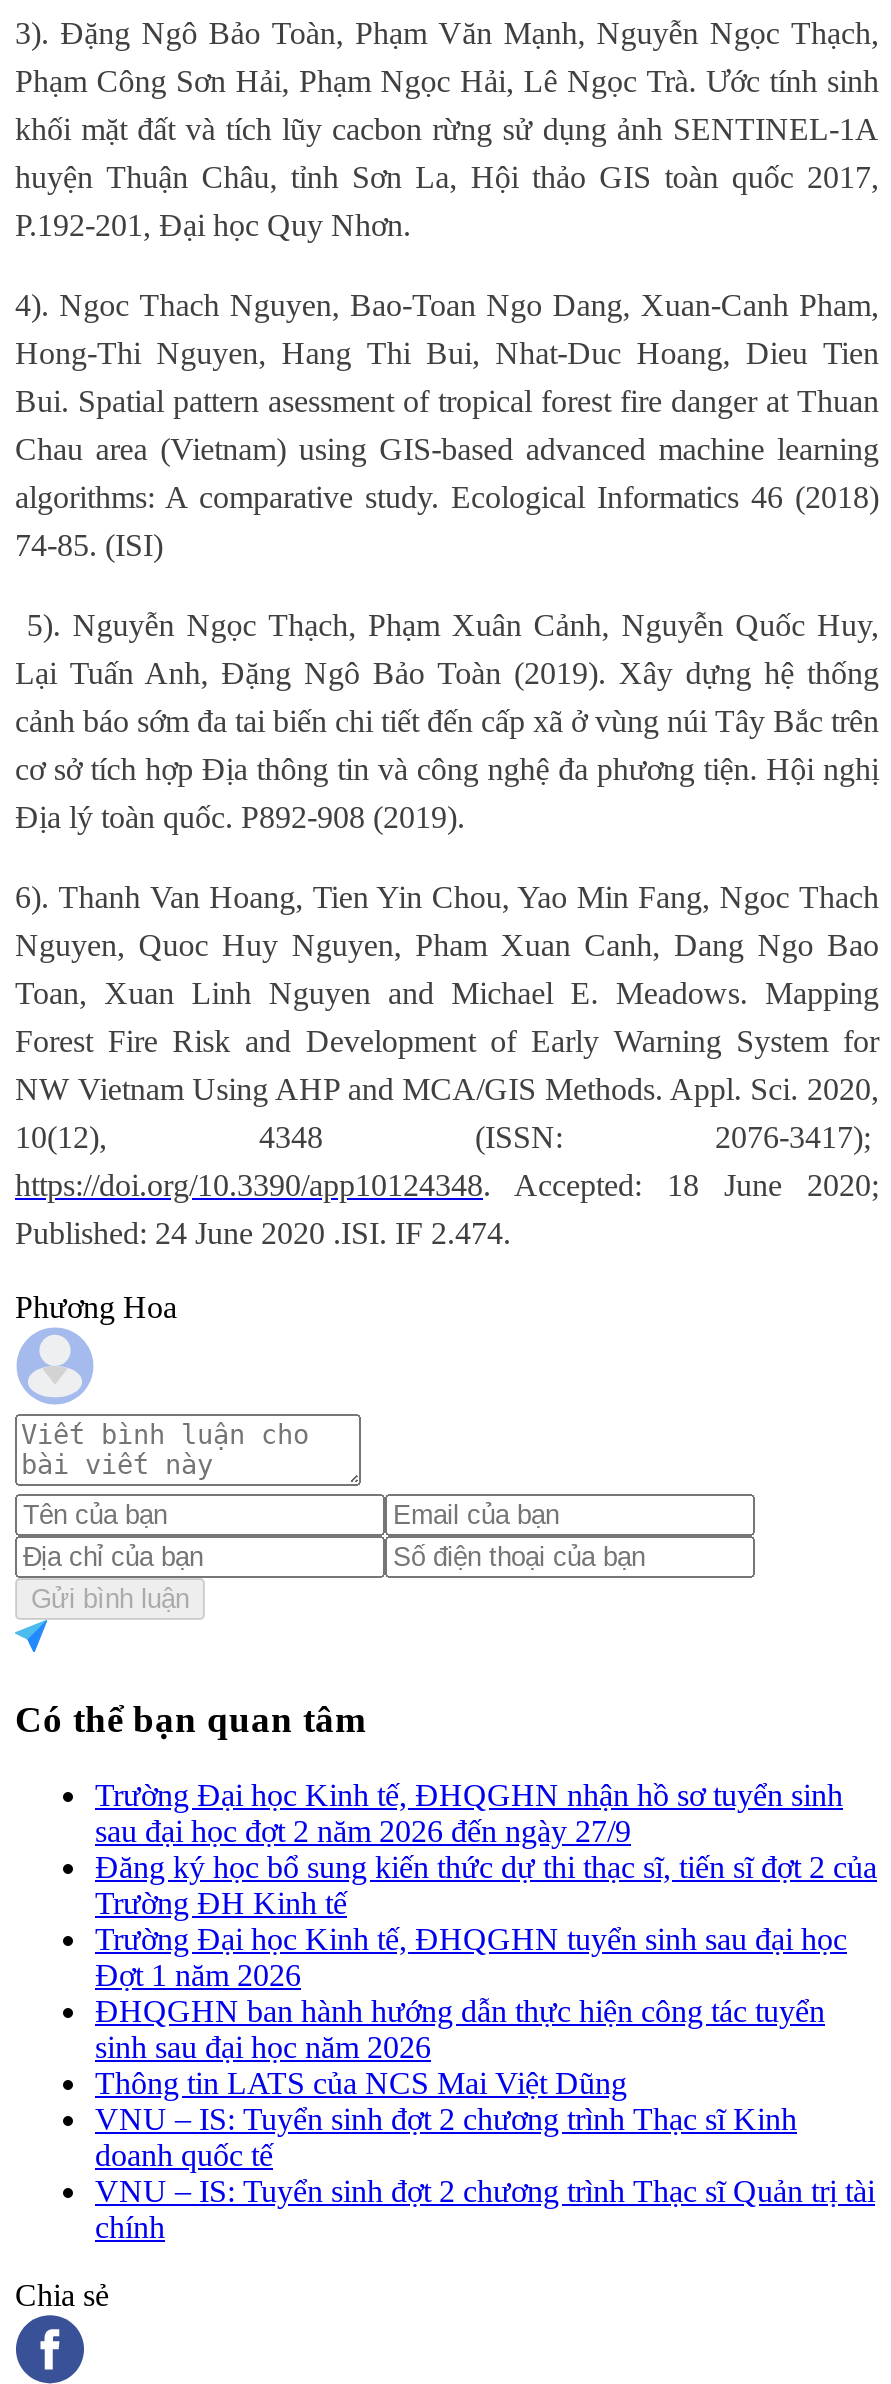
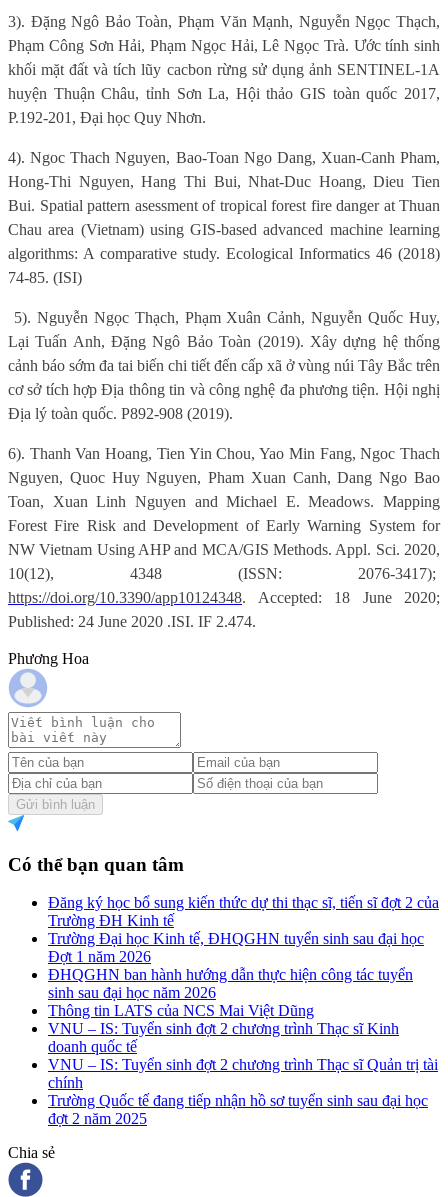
[95,1778,843,1848] Trường Đại học Kinh tế, ĐHQGHN nhận hồ sơ tuyển sinh | sau đại học đợt 2 năm 2026 đến ngày 27/9 -> none
moved [95,1850,877,2244] -> [48,894,439,1091]: Đăng ký học bổ sung kiến thức dự thi thạc sĩ, tiến sĩ đợt 2 của | Trường ĐH Kinh tế | Trường Đại học Kinh tế, ĐHQGHN tuyển sinh sau đại học | ... | VNU – IS: Tuyển sinh đợt 2 chương trình Thạc sĩ Quản trị tài | chính
none -> [48,1092,428,1127] Trường Quốc tế đang tiếp nhận hồ sơ tuyển sinh sau đại học | đợt 2 năm 2025

